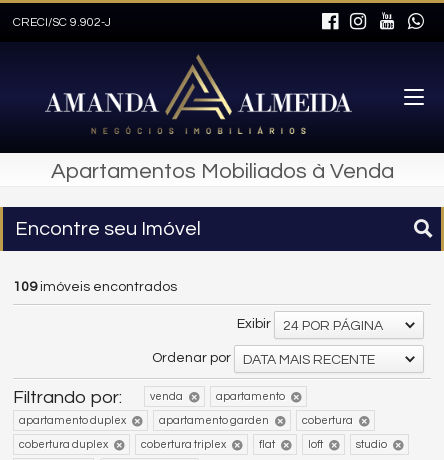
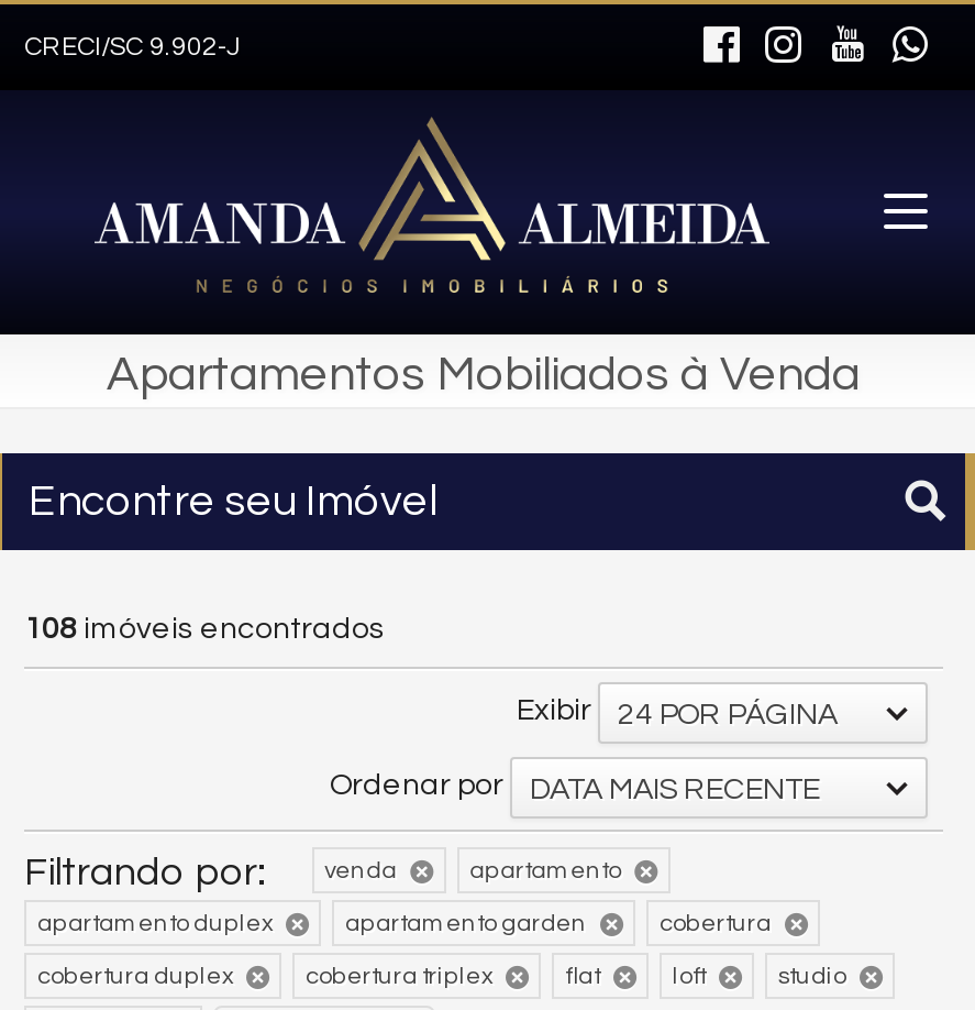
[13,280,177,294] 109 imóveis encontrados -> [24,614,385,645] 108 imóveis encontrados

